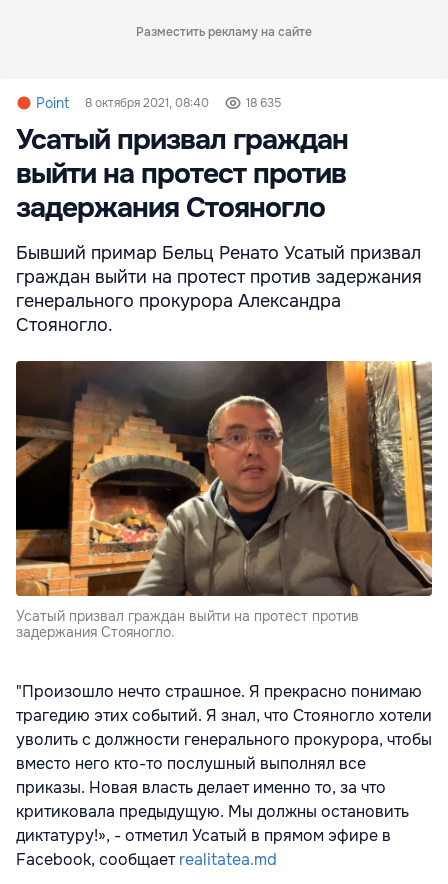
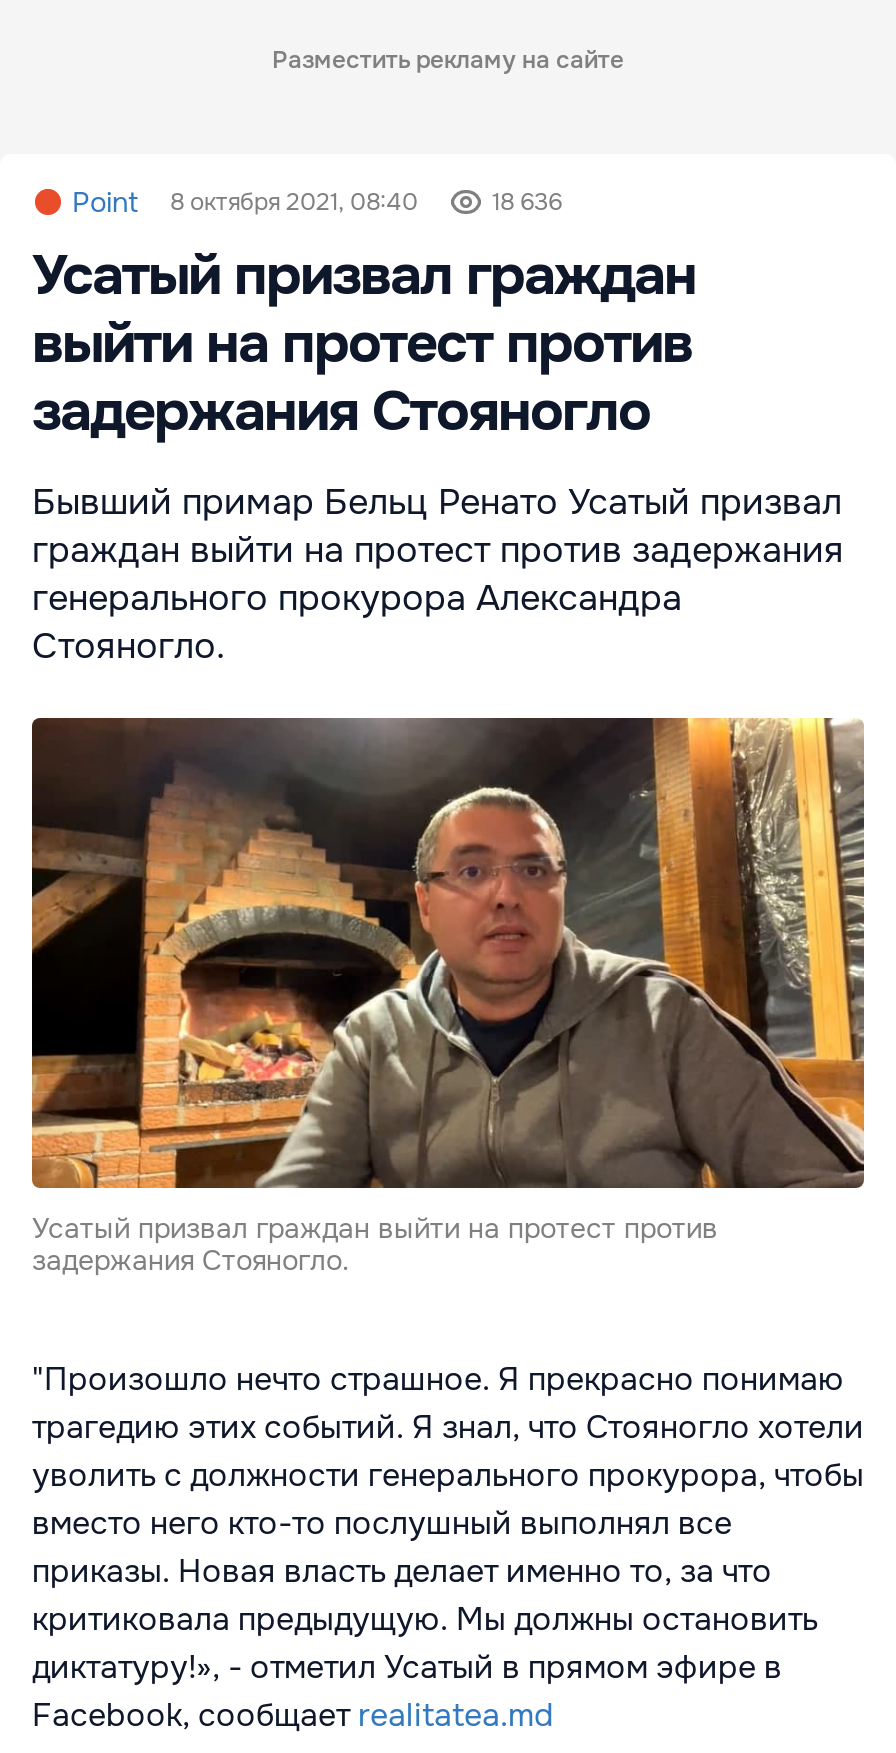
[246,95,281,111] 18 635 -> [492,186,562,218] 18 636

